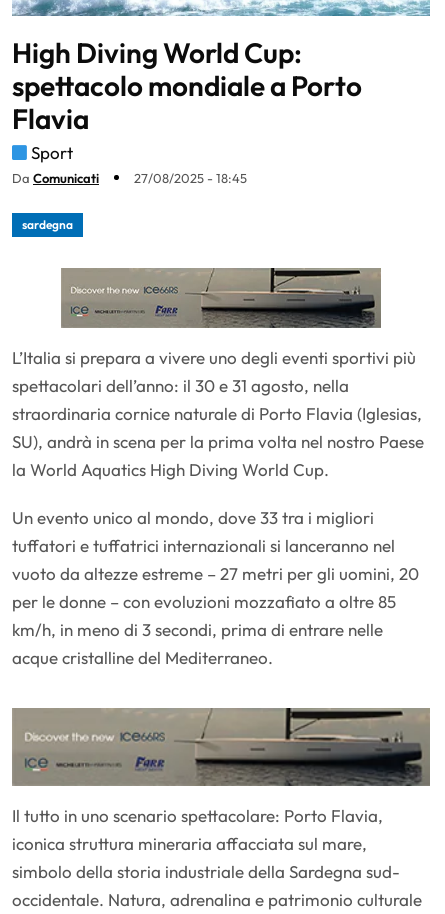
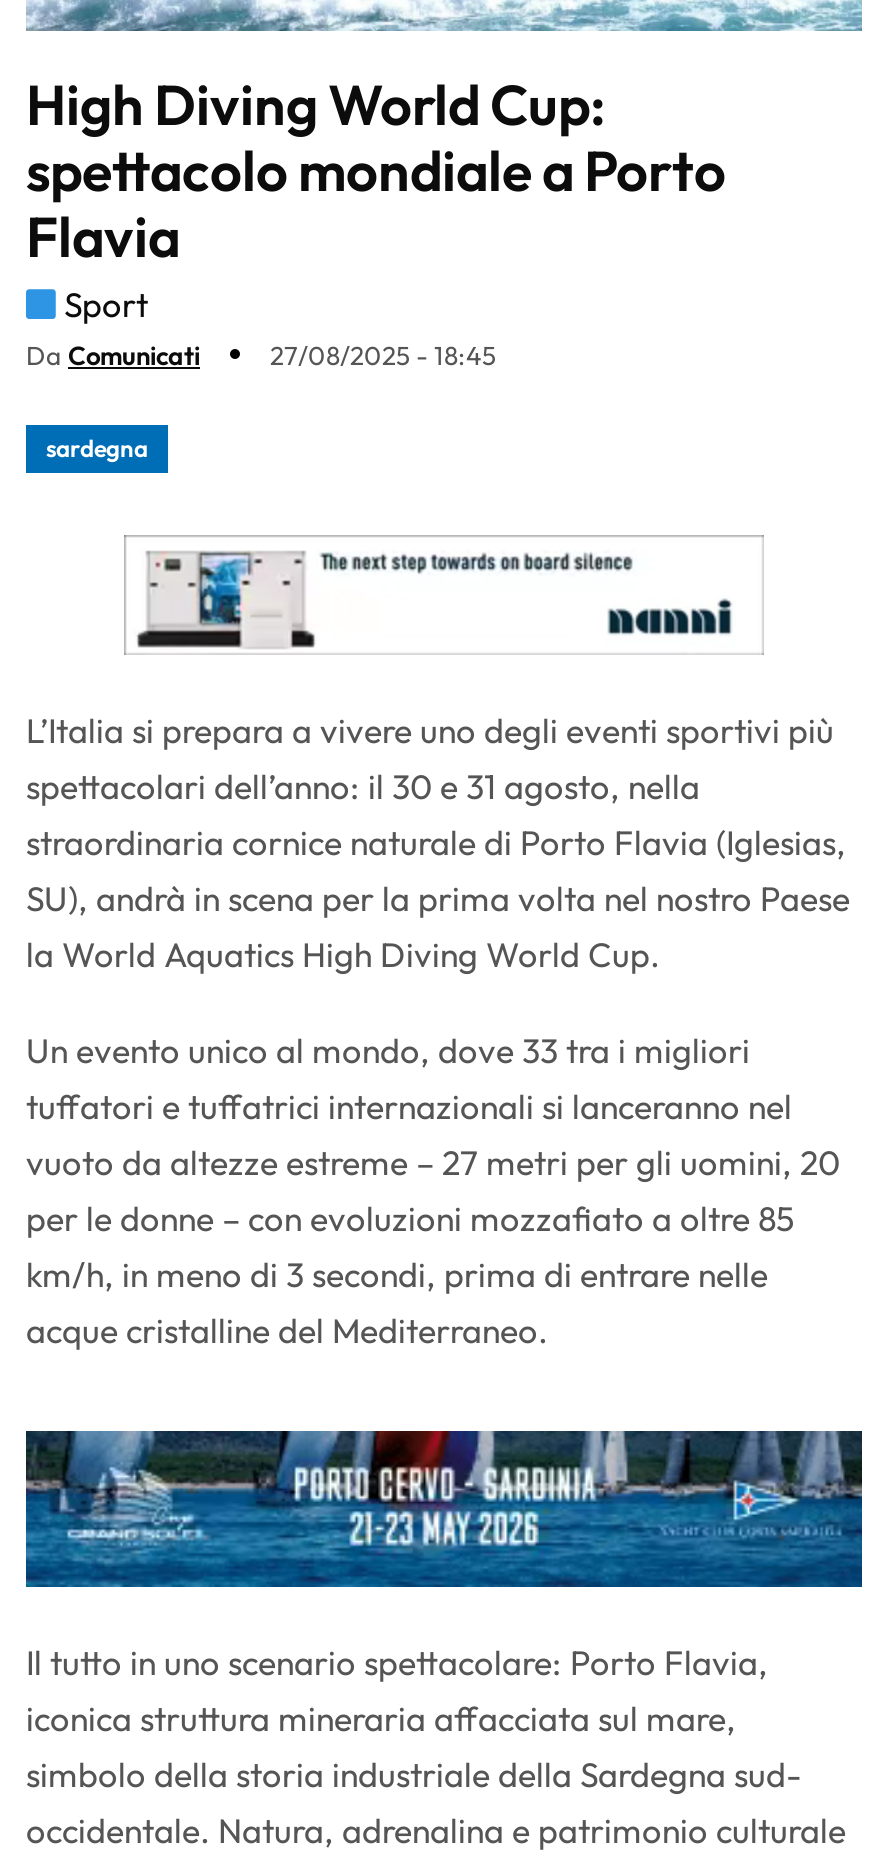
[61,267,381,329] [image] -> [126,552,762,656] [image]
[11,707,431,787] [image] -> [24,1430,864,1590] [image]

